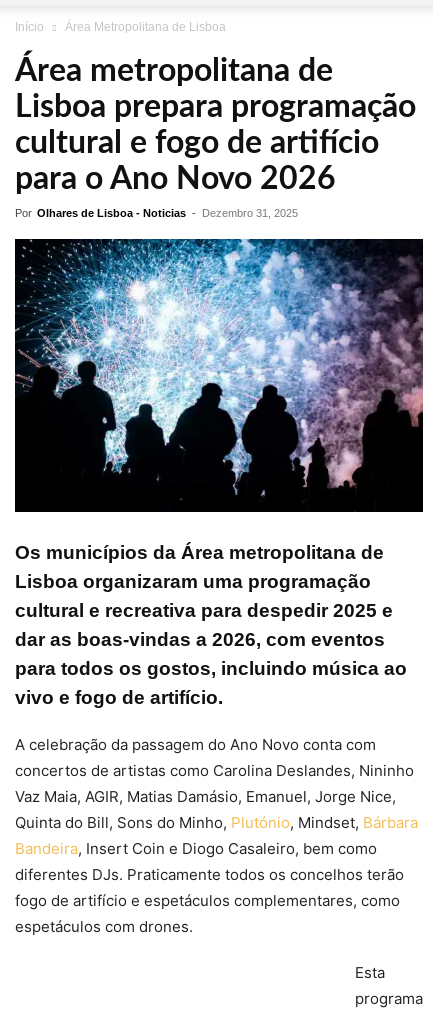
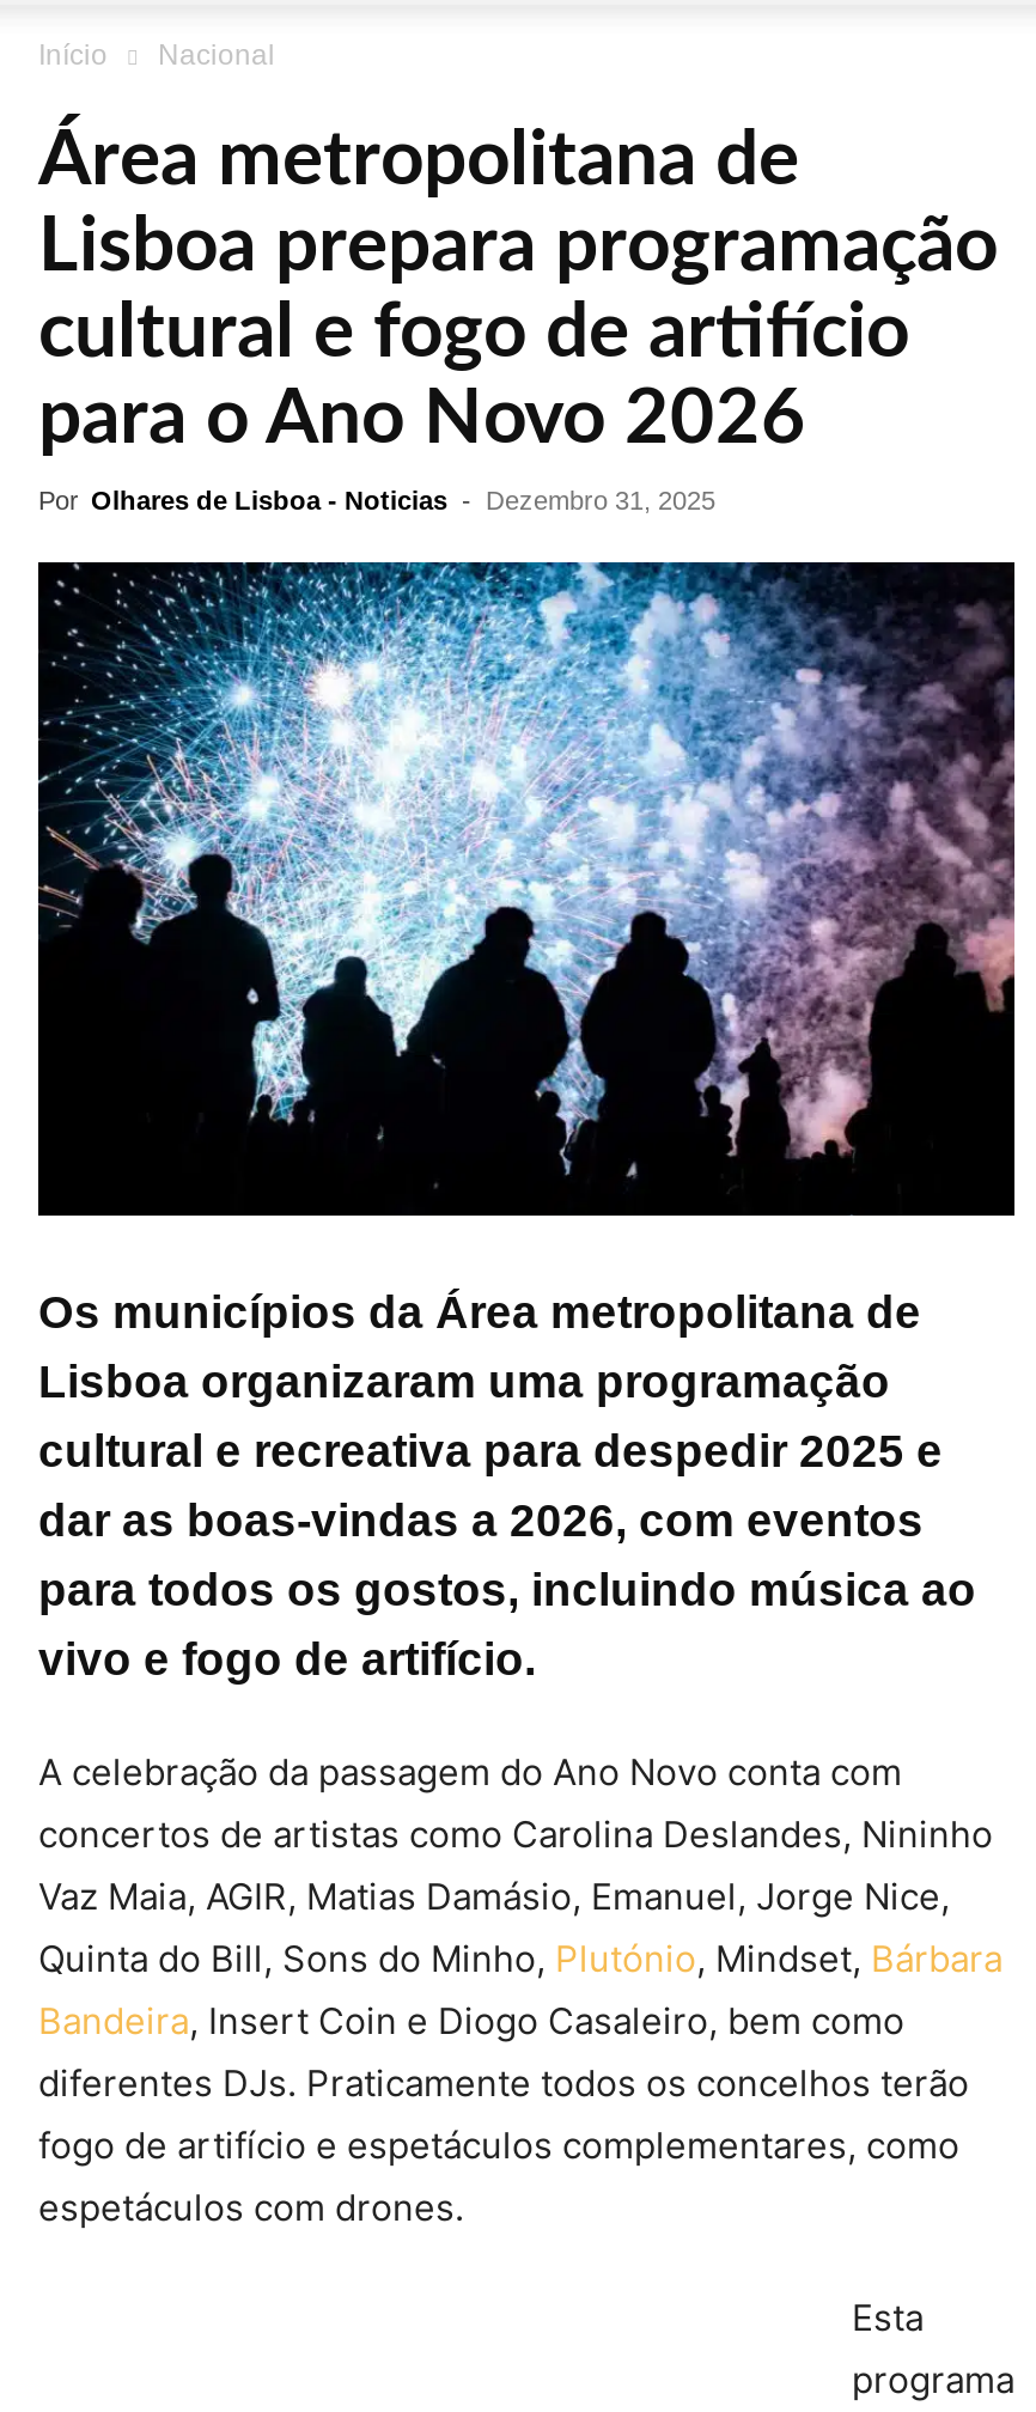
[65,20,226,34] Área Metropolitana de Lisboa -> [158,38,275,72] Nacional

